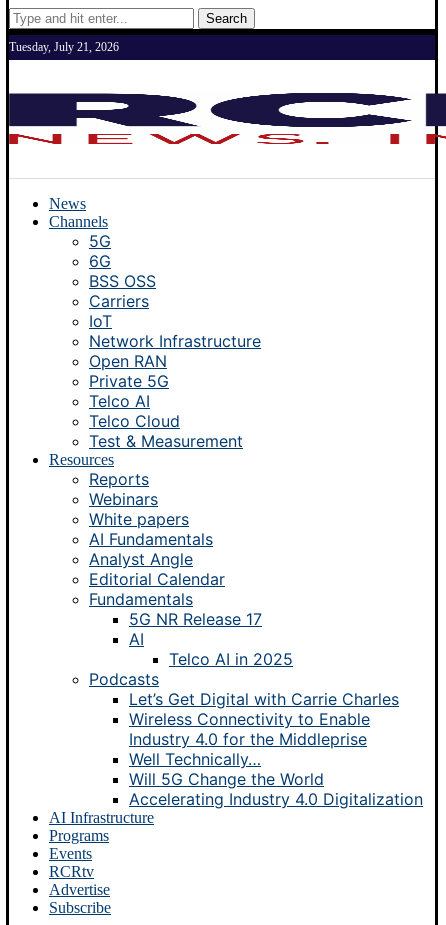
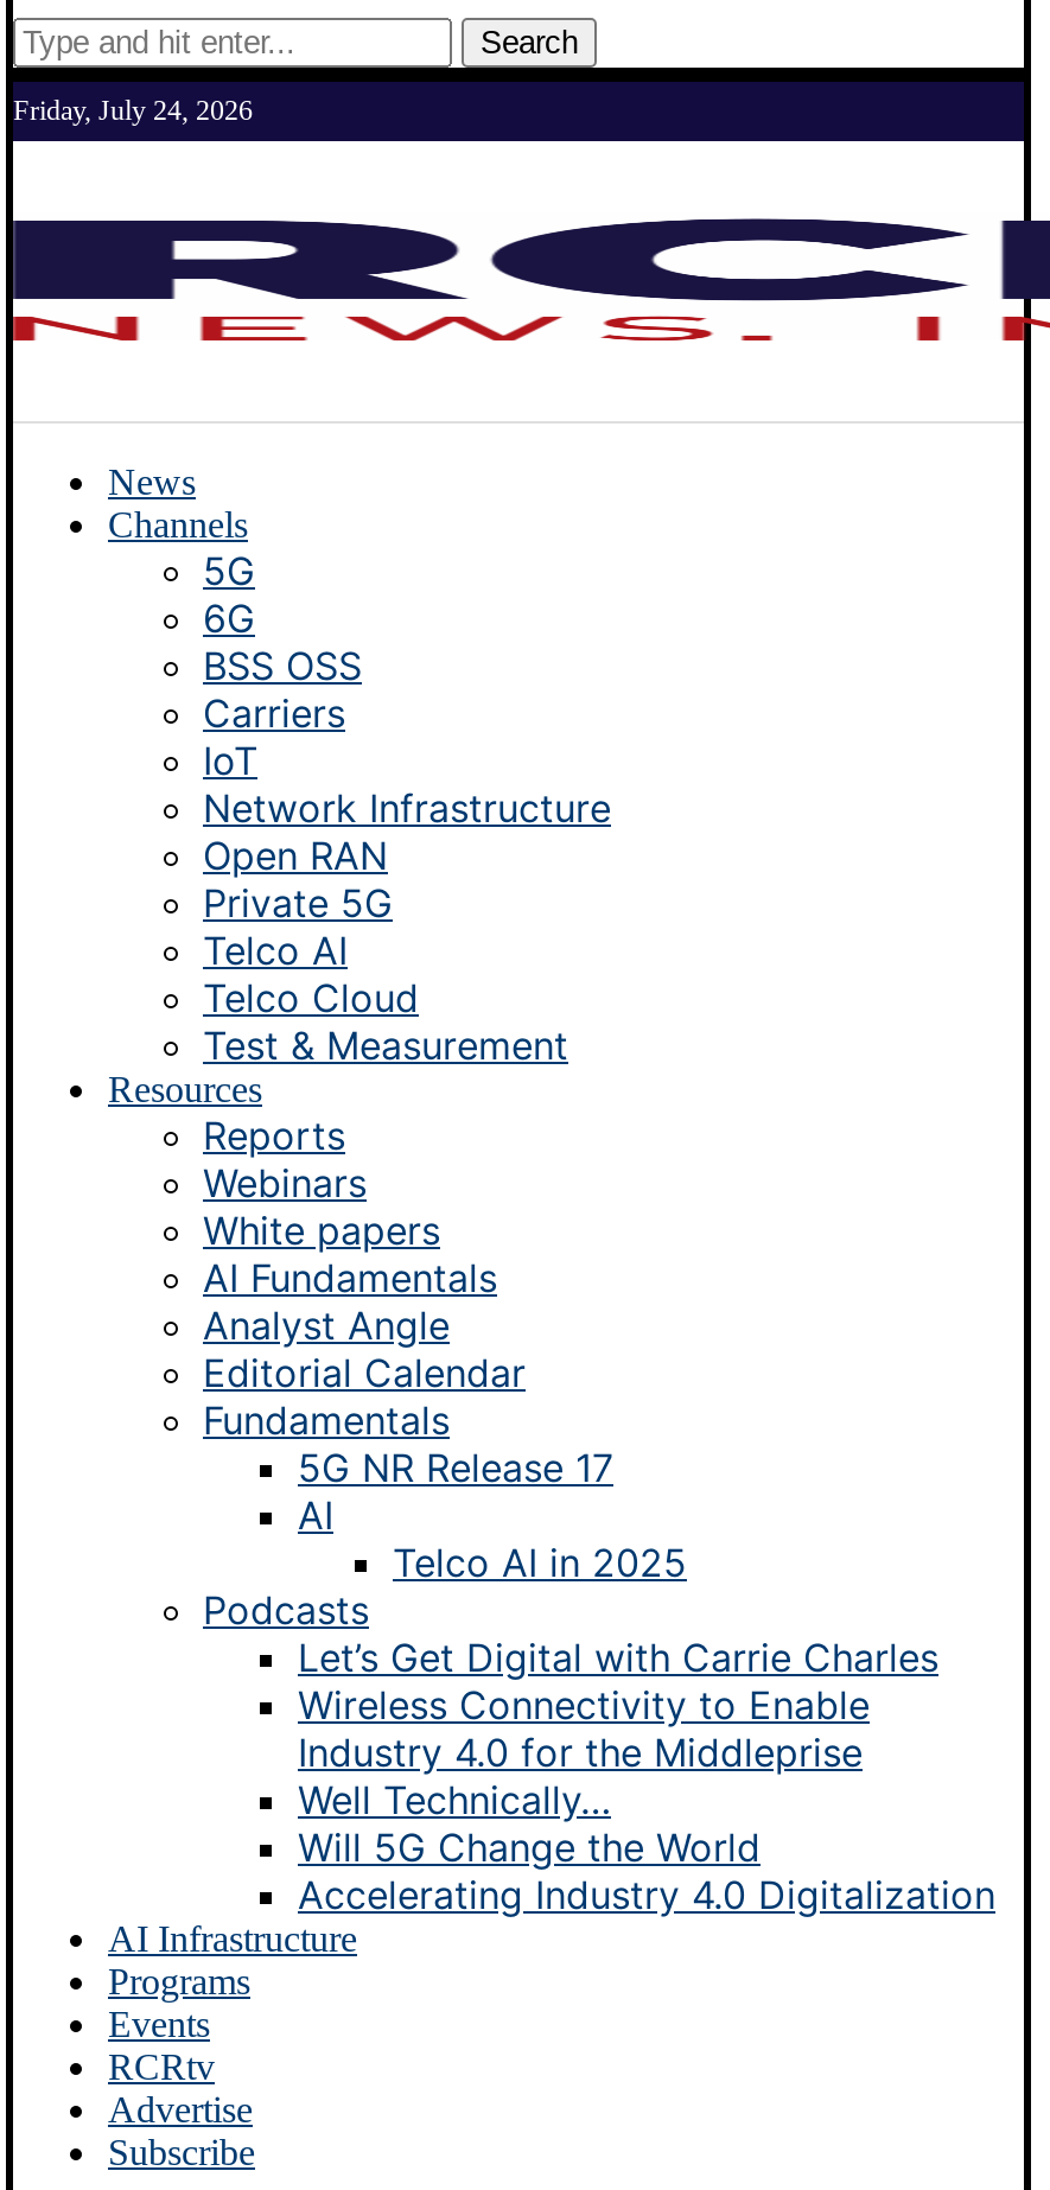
[9,40,119,54] Tuesday, July 21, 2026 -> [13,94,253,127] Friday, July 24, 2026

